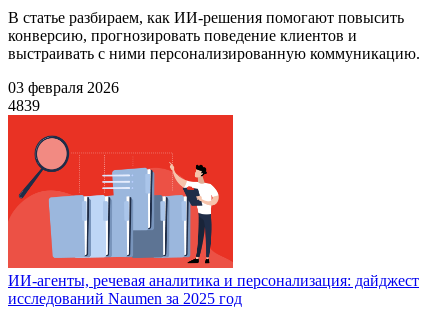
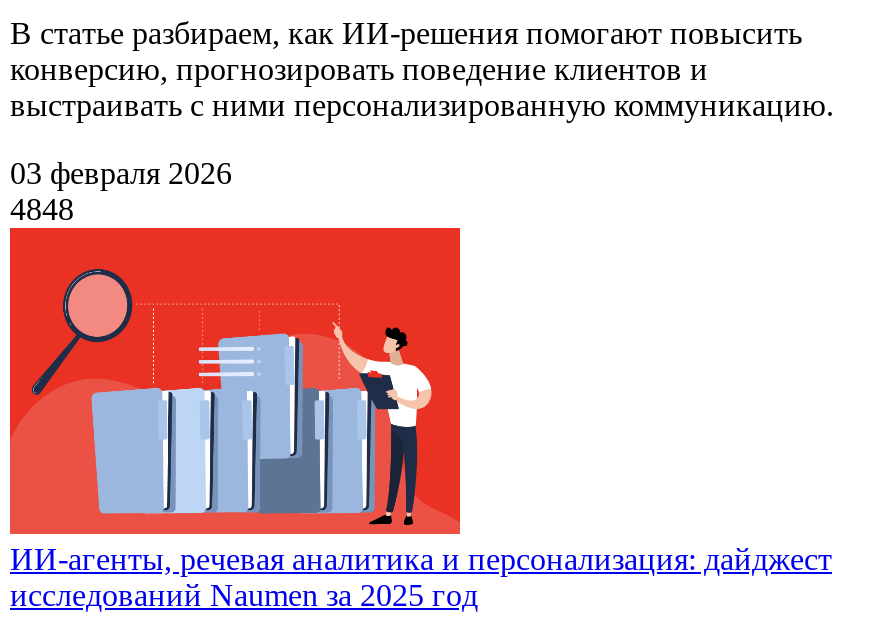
[8,97,40,114] 4839 -> [10,193,74,227] 4848

